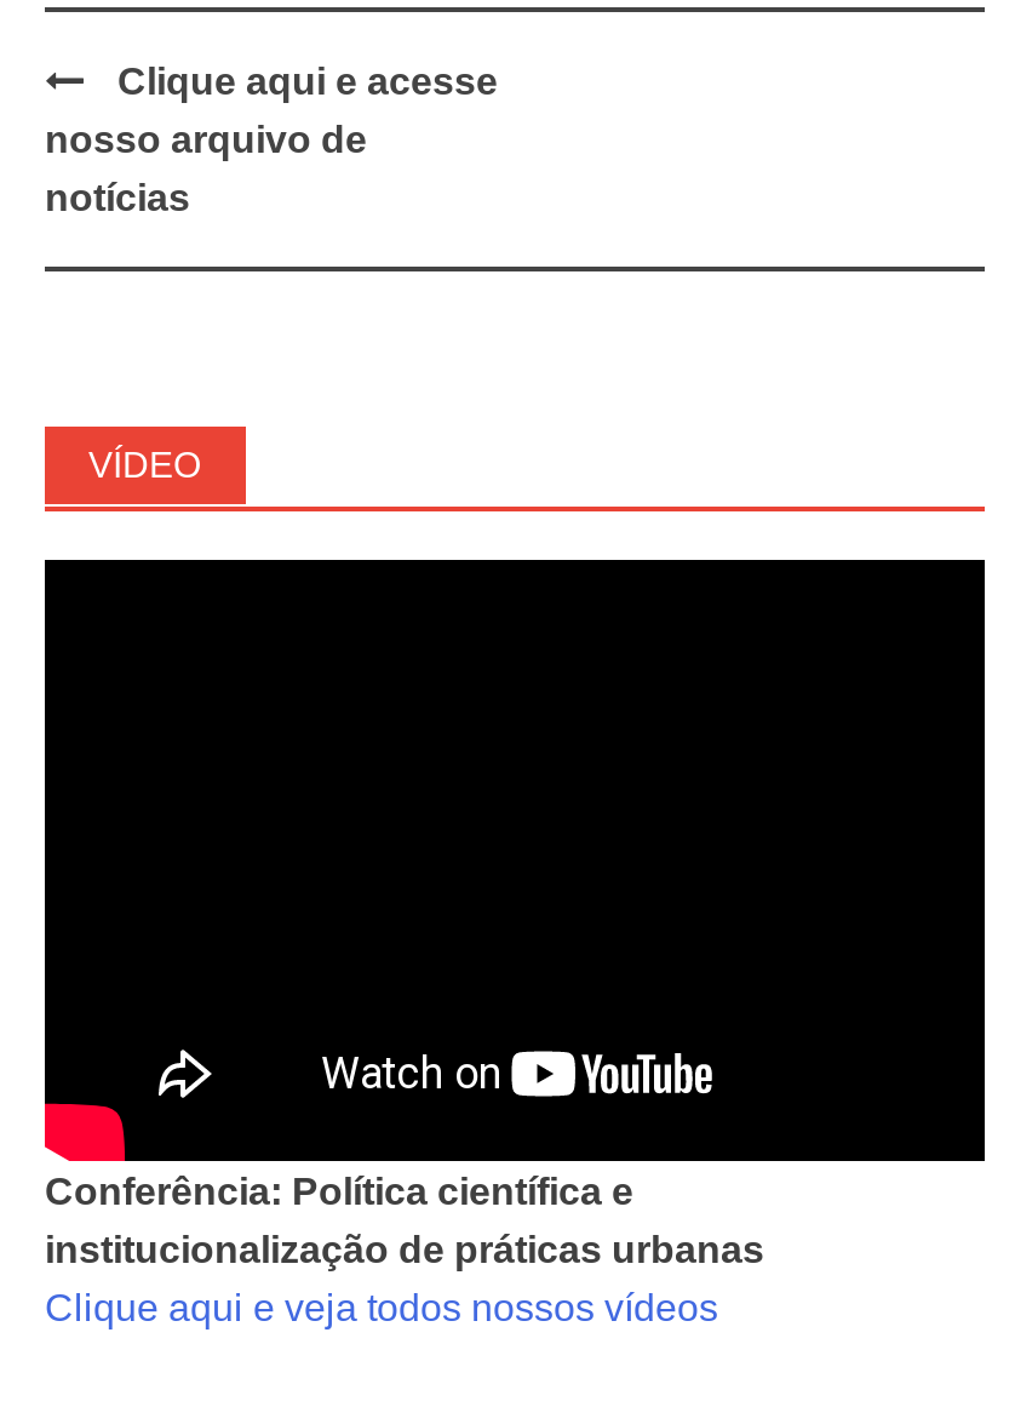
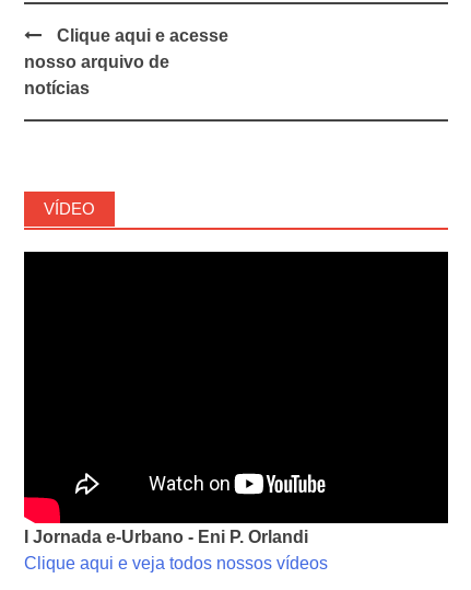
[45,1170,764,1269] Conferência: Política científica e | institucionalização de práticas urbanas -> [24,527,308,546] I Jornada e-Urbano - Eni P. Orlandi

